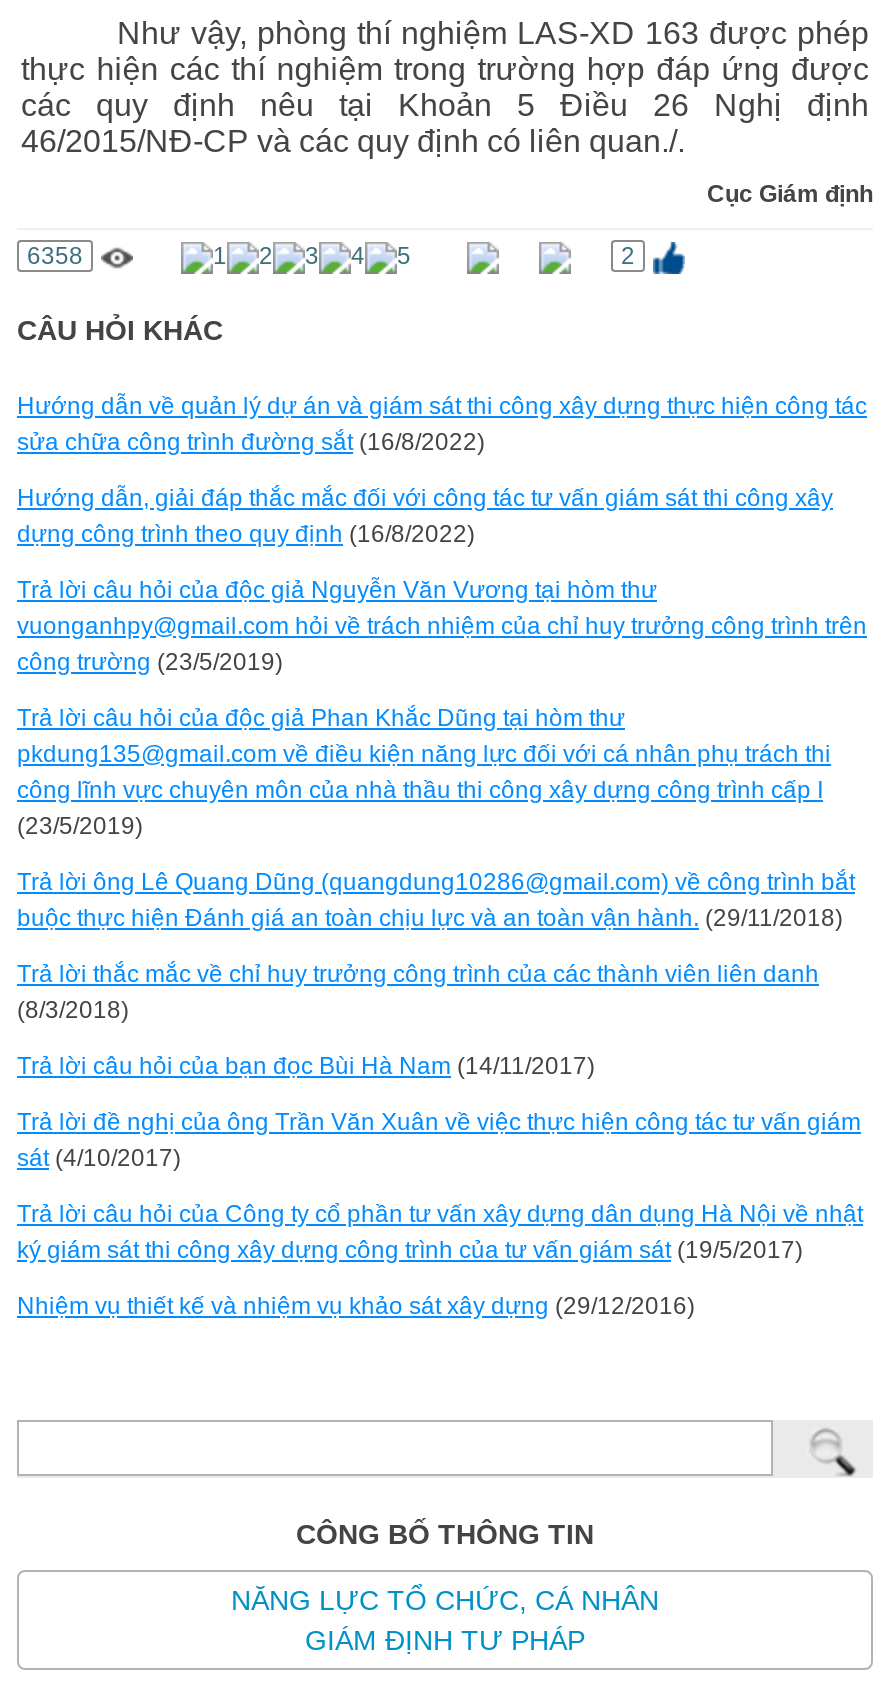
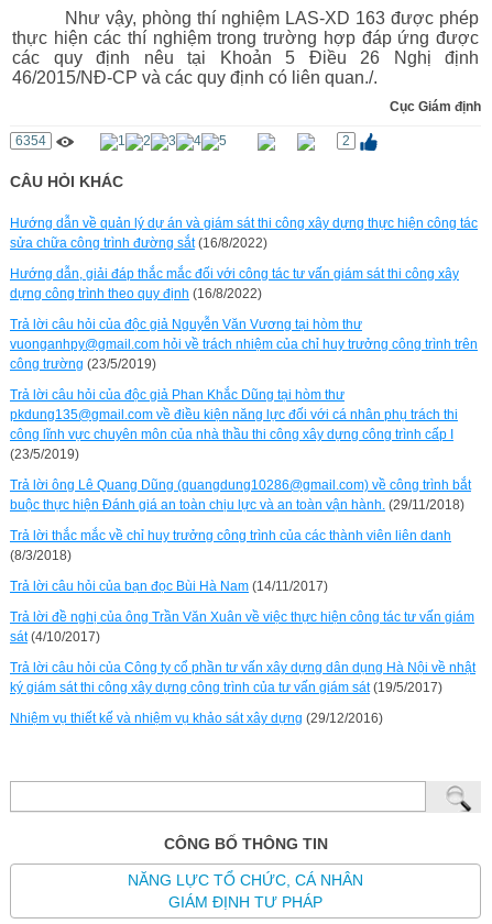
[27,242,83,270] 6358 -> [15,133,46,148] 6354

